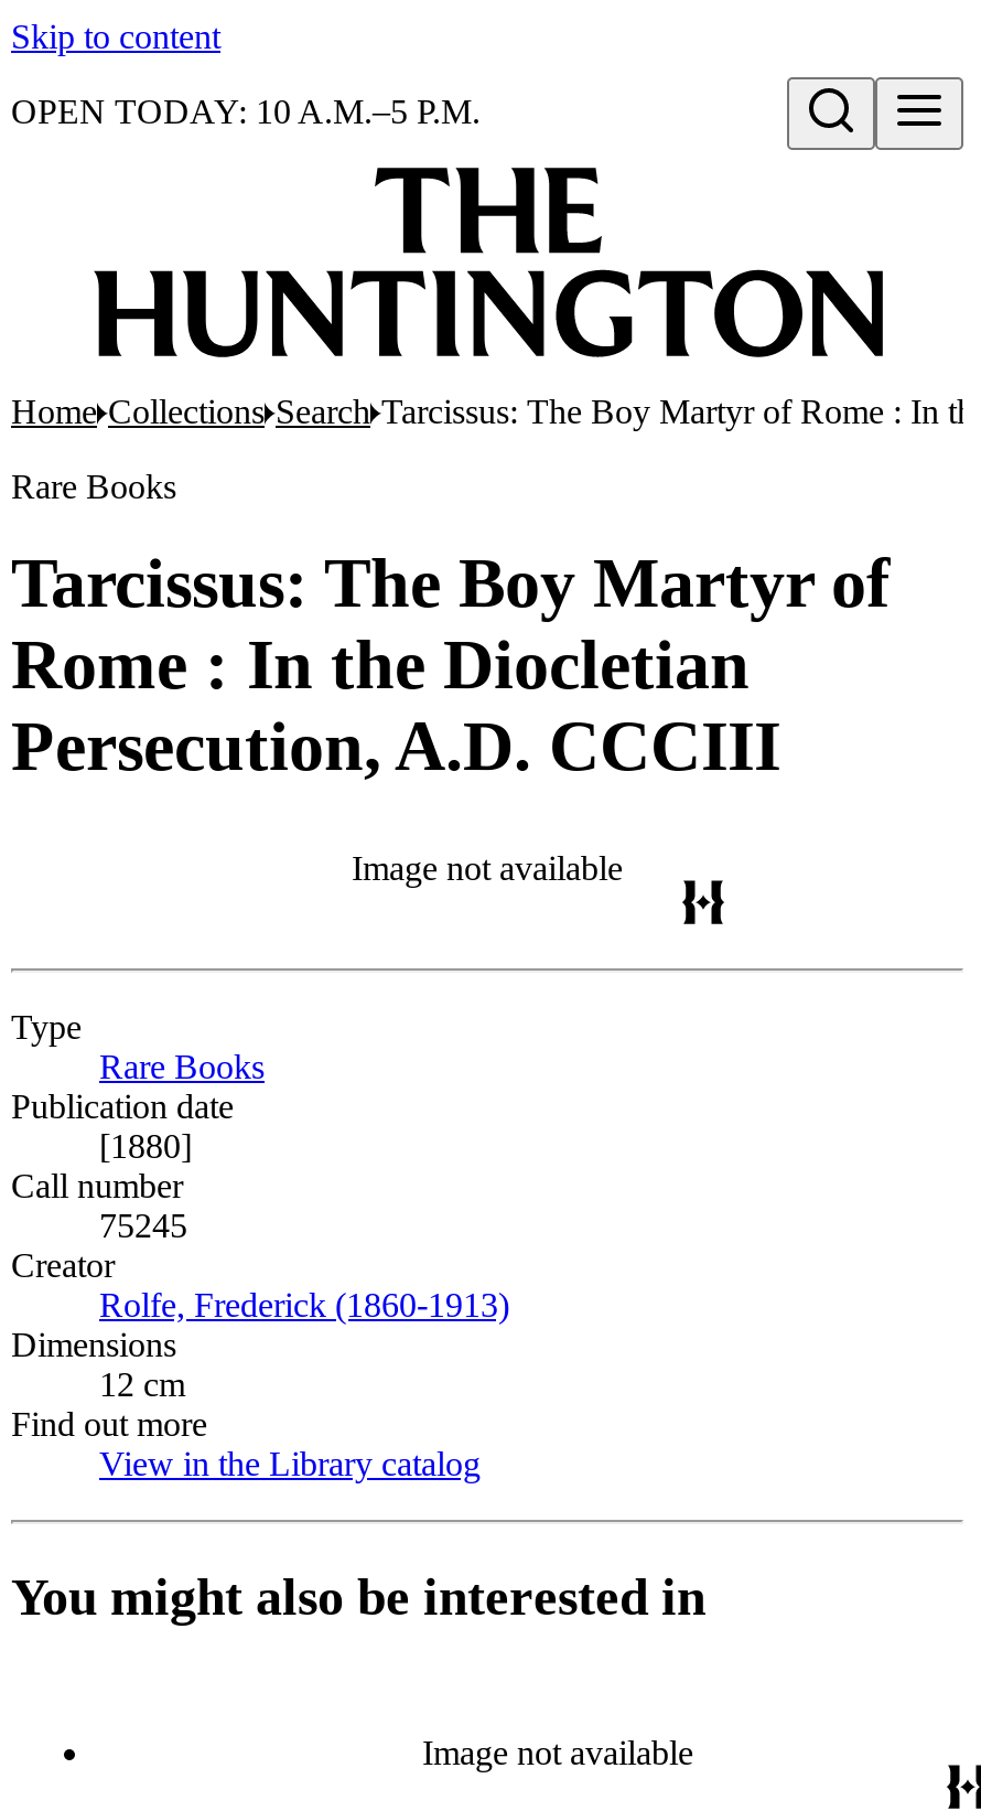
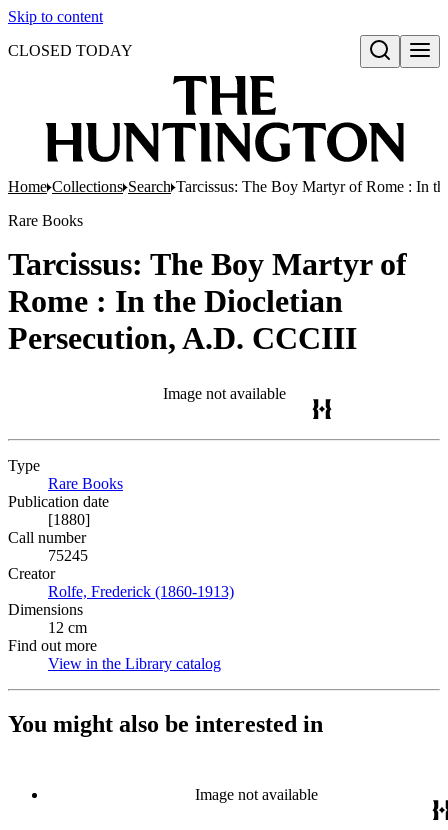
[11,93,481,130] OPEN TODAY: 10 A.M.–5 P.M. -> [8,42,133,59] CLOSED TODAY

